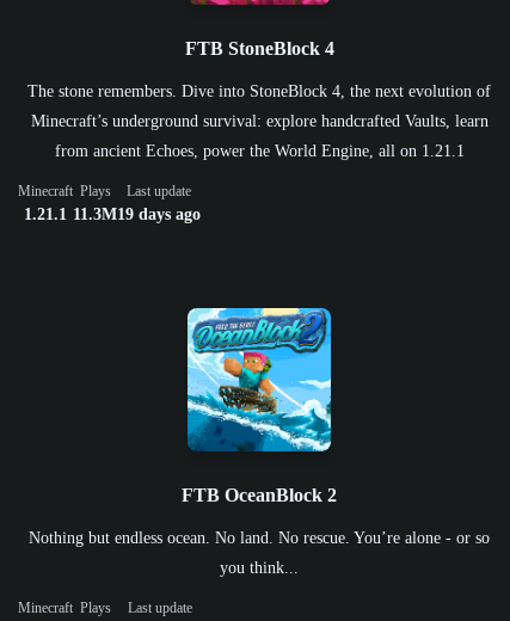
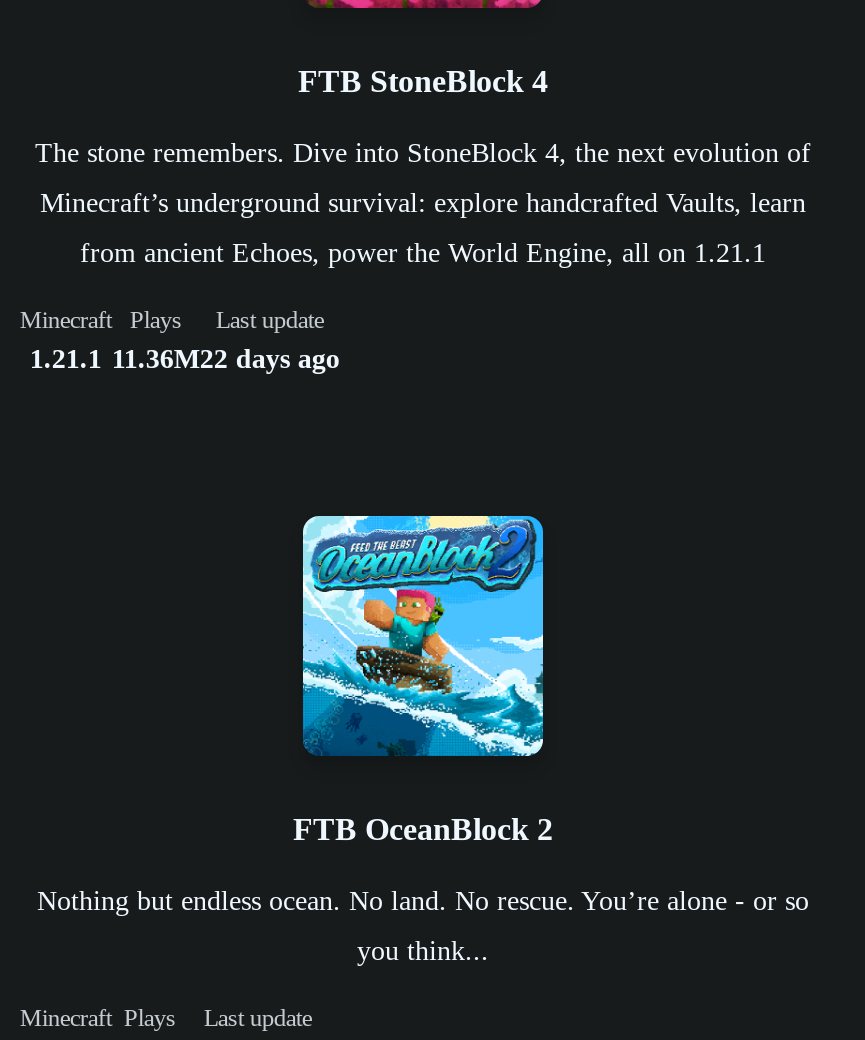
[73,206,118,224] 11.3M -> [112,345,200,375] 11.36M
[118,206,201,224] 19 days ago -> [200,345,340,375] 22 days ago

